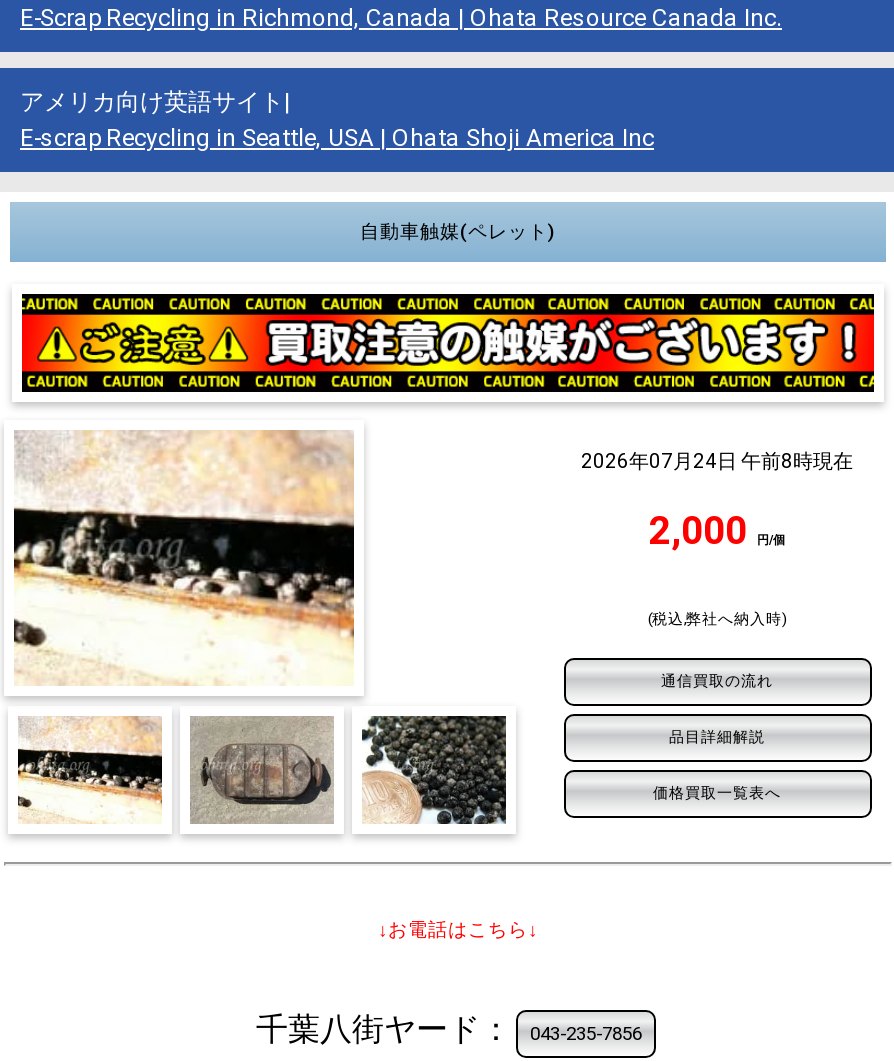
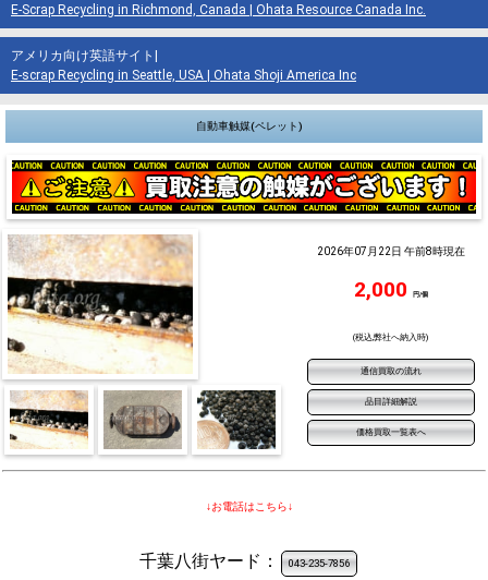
[581,450,853,472] 2026年07月24日 午前8時現在 -> [316,245,465,257] 2026年07月22日 午前8時現在

